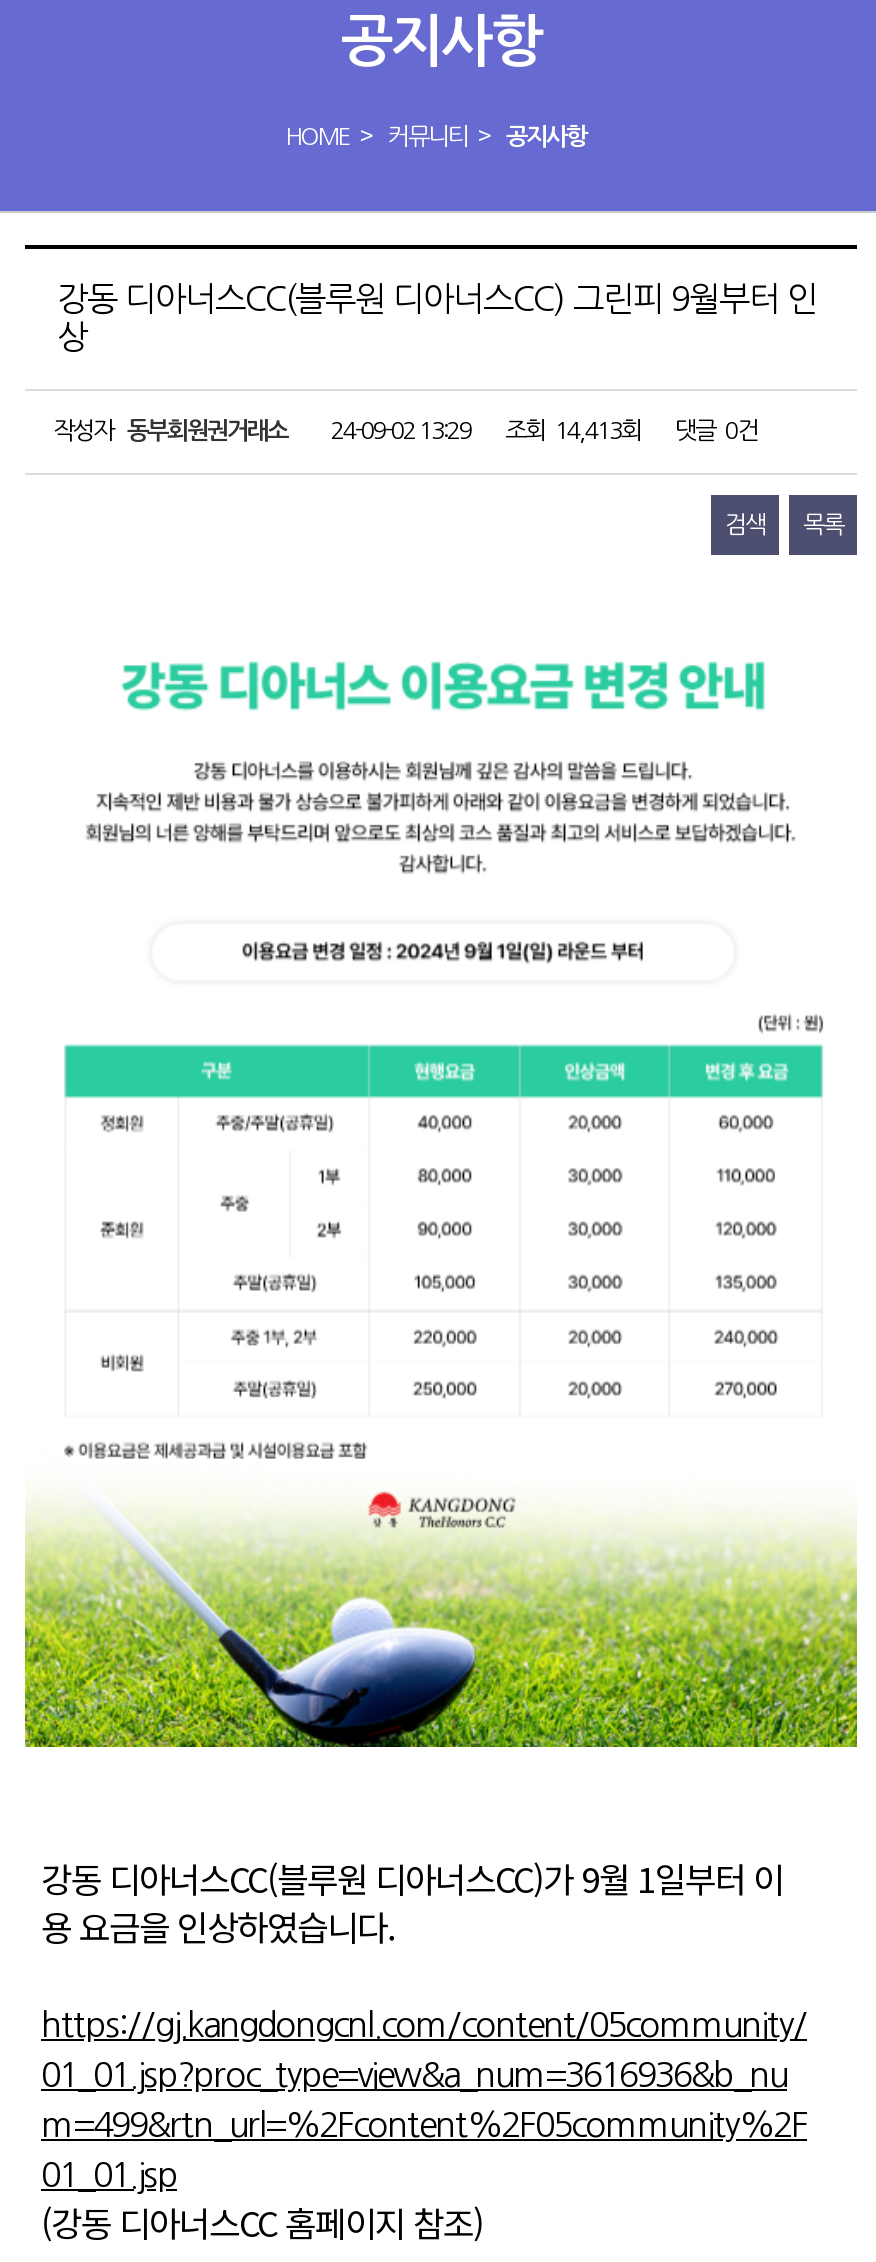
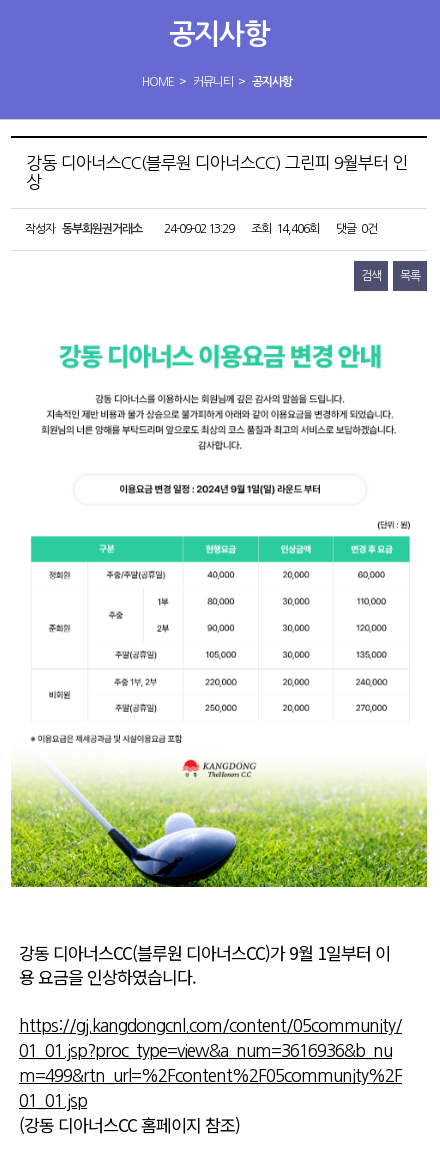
[53,419,757,443] 작성자 동부회원권거래소 24-09-02 13:29 조회 14,413회 댓글 0건 -> [25,223,377,235] 작성자 동부회원권거래소 24-09-02 13:29 조회 14,406회 댓글 0건

